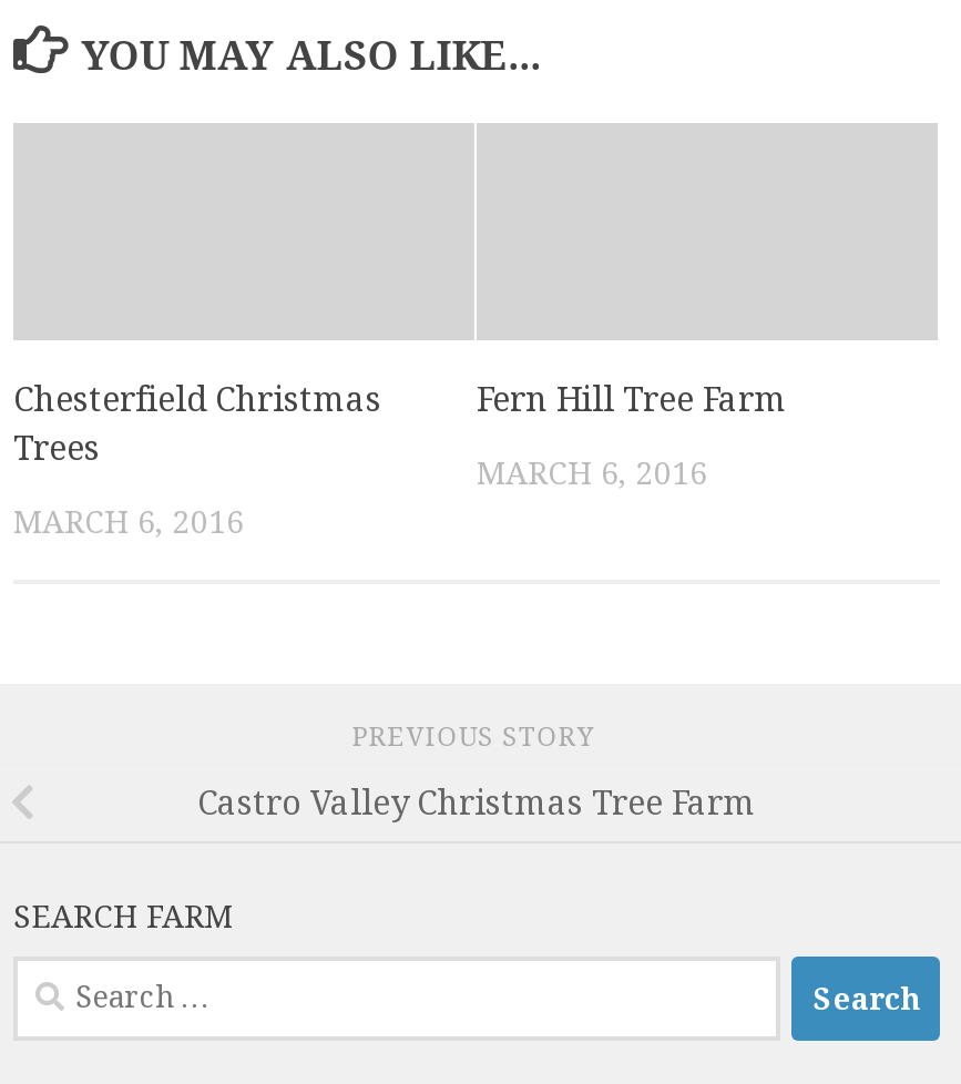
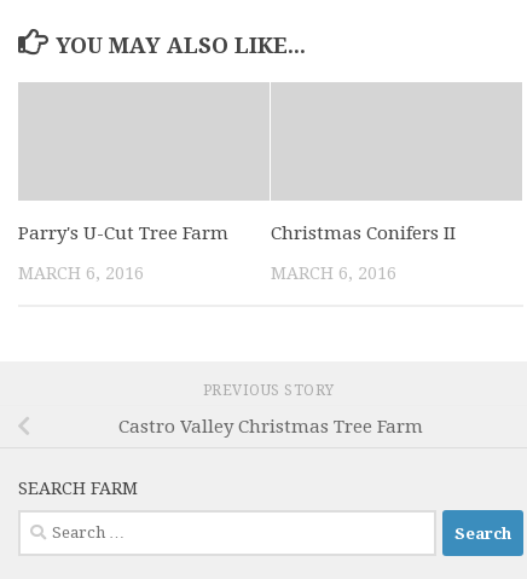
[13,380,381,469] Chesterfield Christmas | Trees -> [18,222,228,244] Parry's U-Cut Tree Farm
[477,380,787,420] Fern Hill Tree Farm -> [271,222,456,244] Christmas Conifers II

